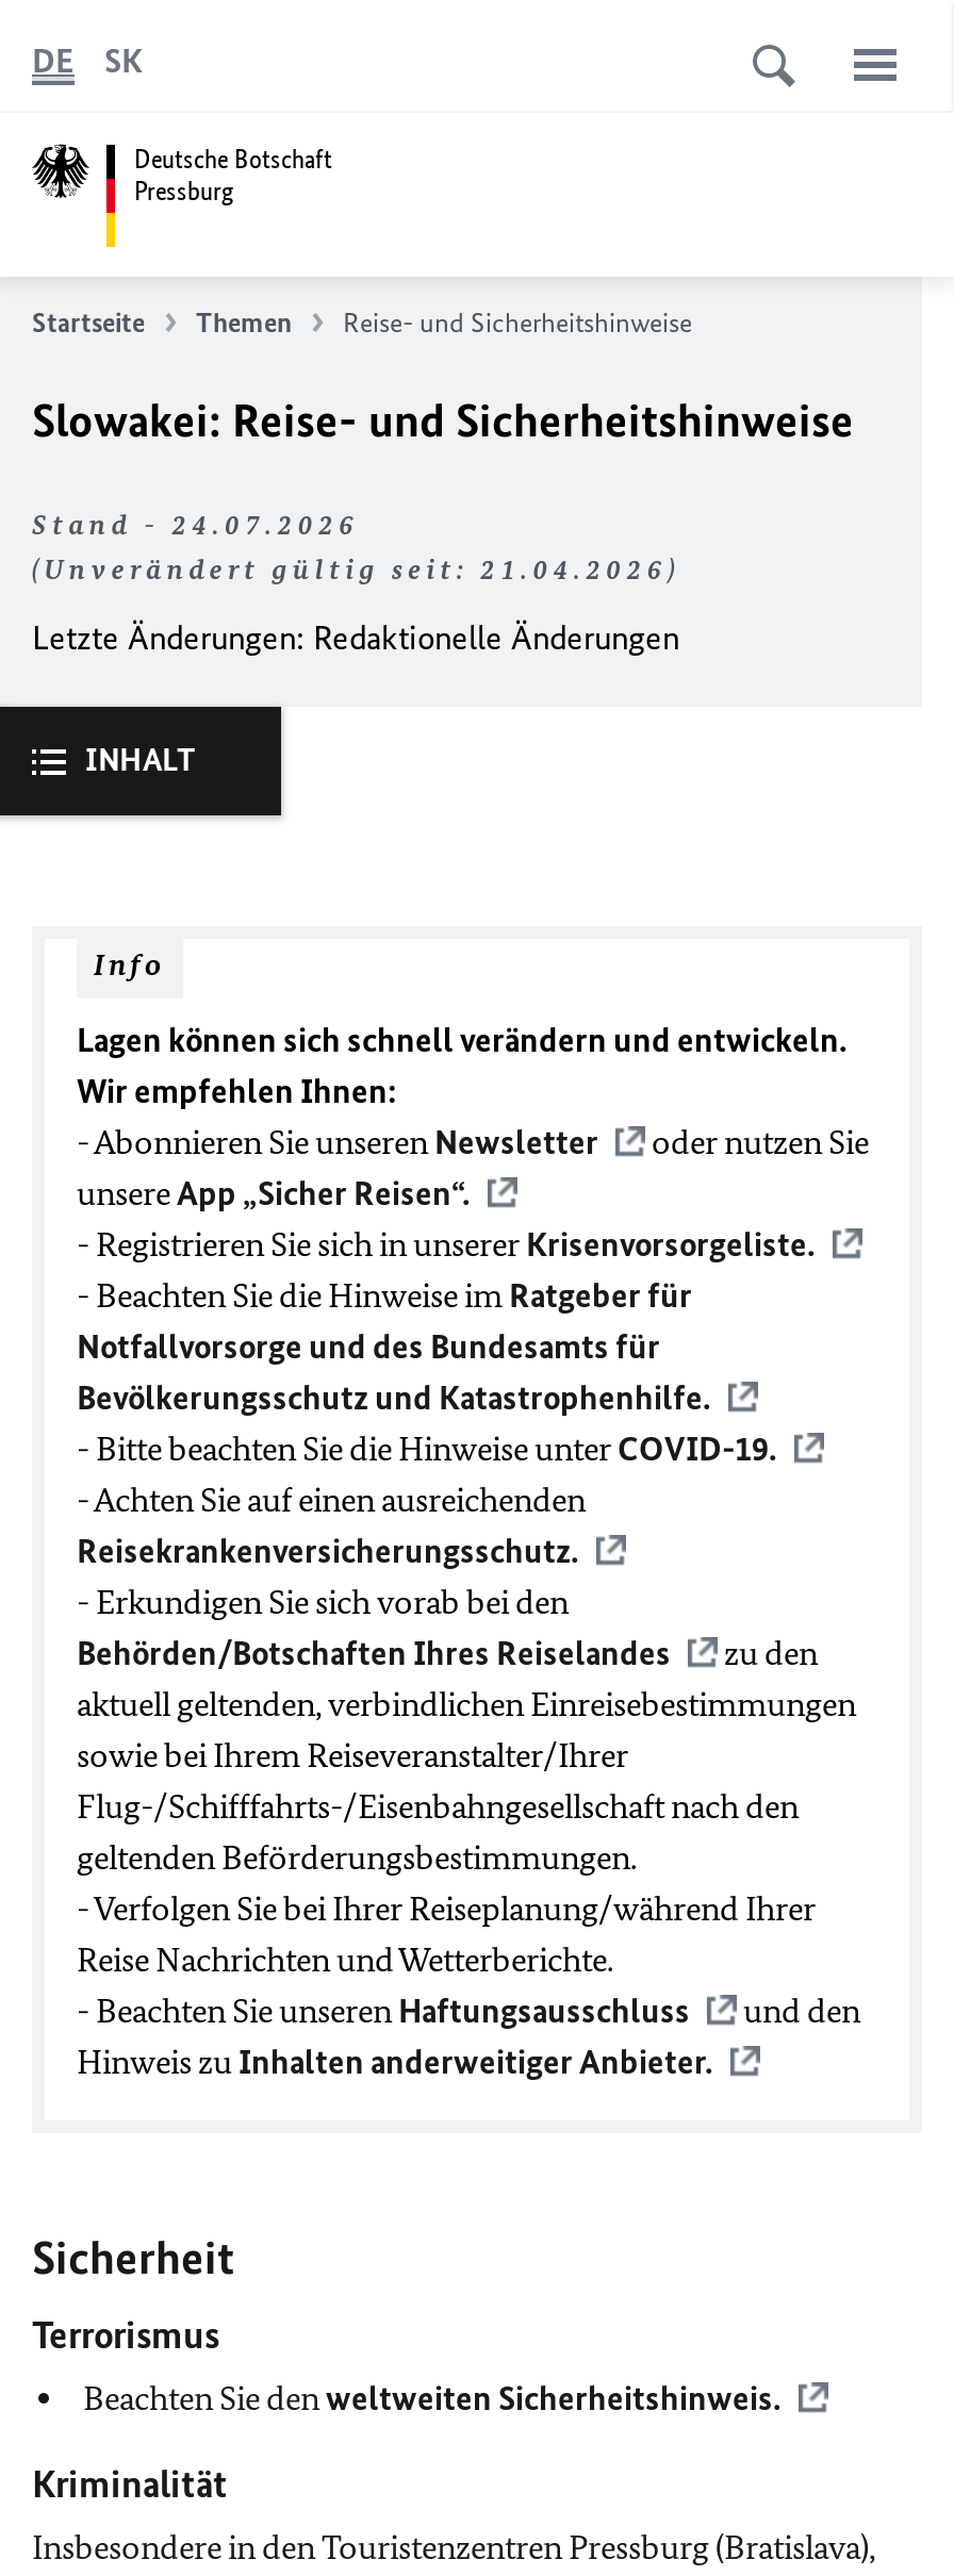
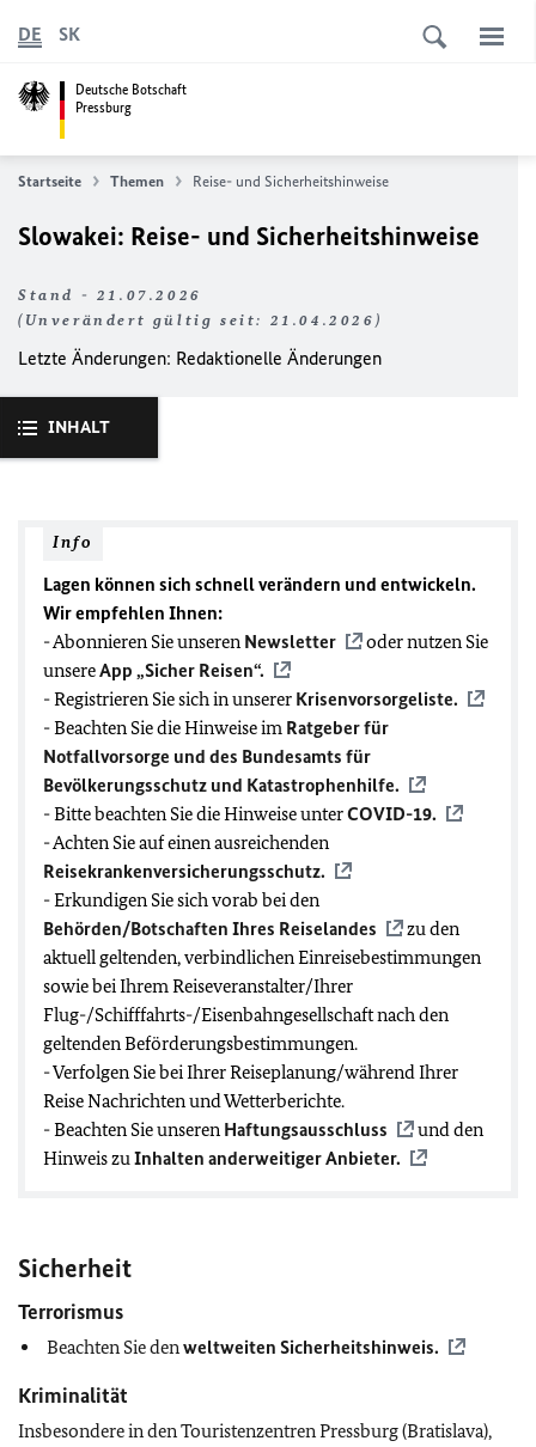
[32,509,359,541] Stand - 24.07.2026 -> [18,286,202,304] Stand - 21.07.2026

